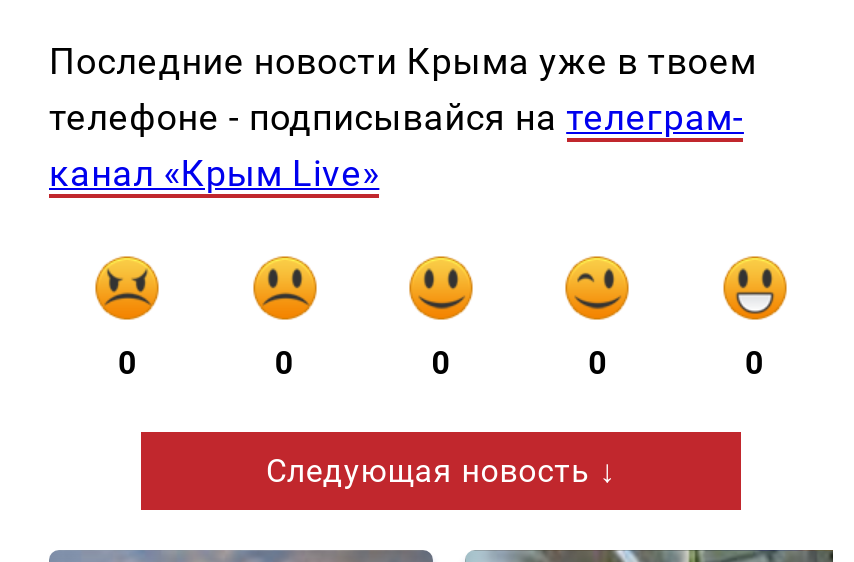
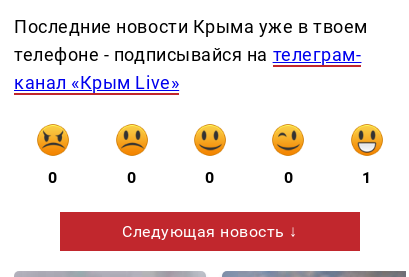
[745,345,764,383] 0 -> [362,168,371,187] 1

